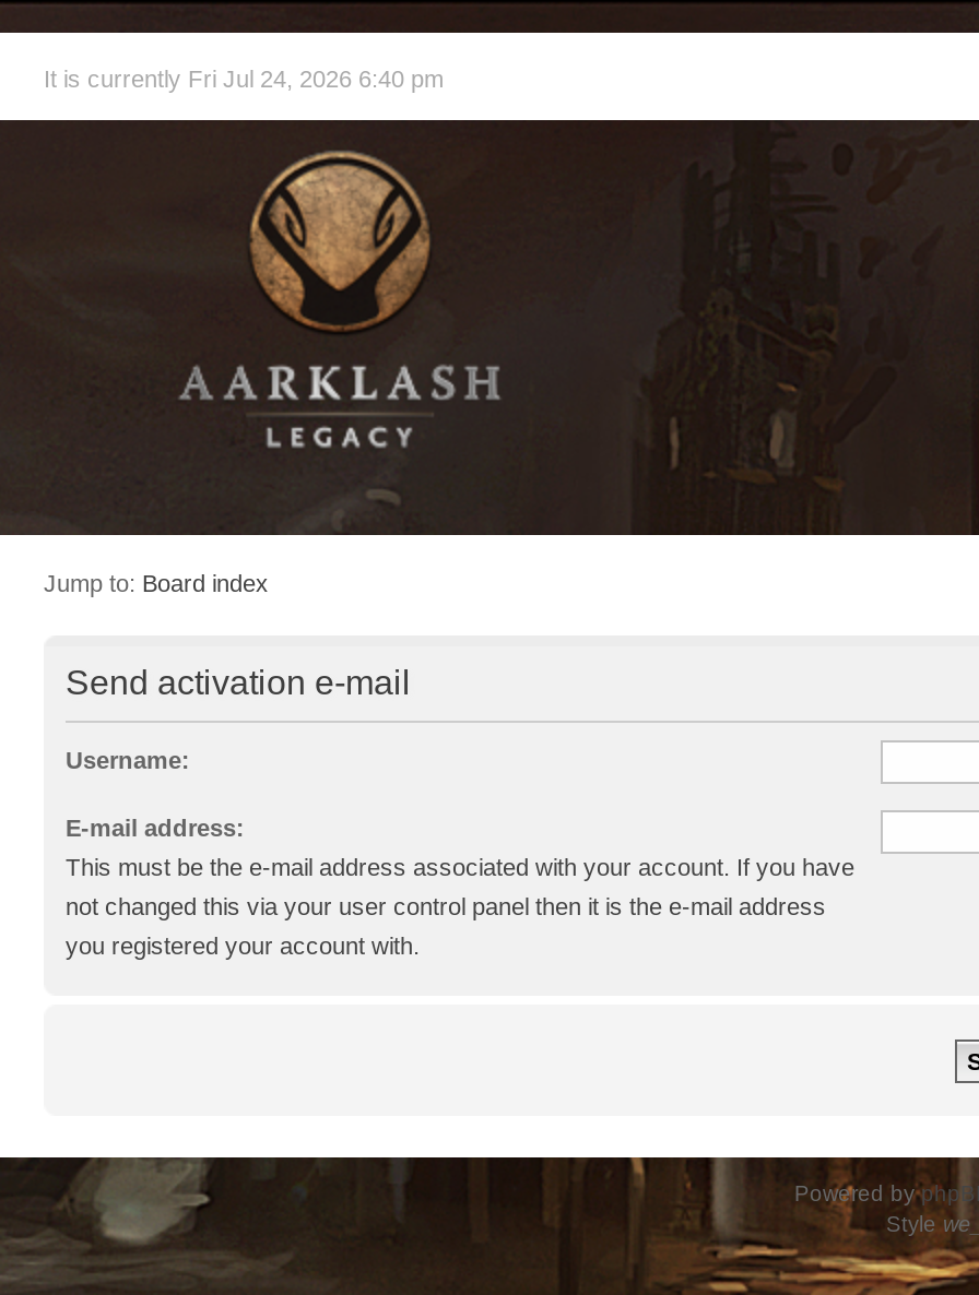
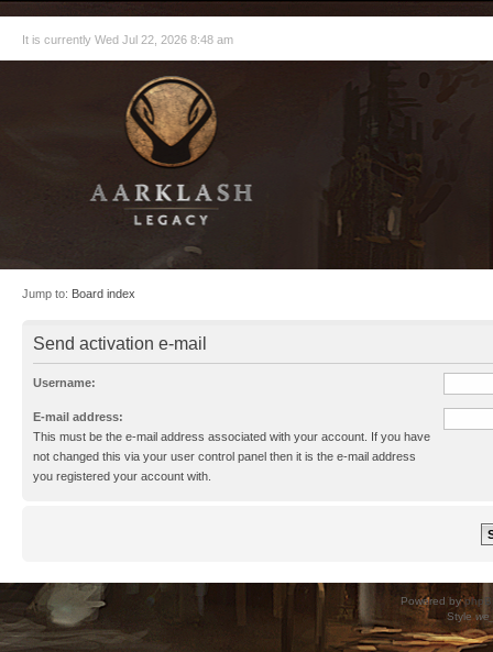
[44,66,444,92] It is currently Fri Jul 24, 2026 6:40 pm -> [22,33,233,46] It is currently Wed Jul 22, 2026 8:48 am

